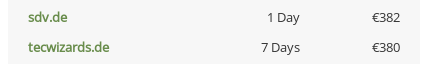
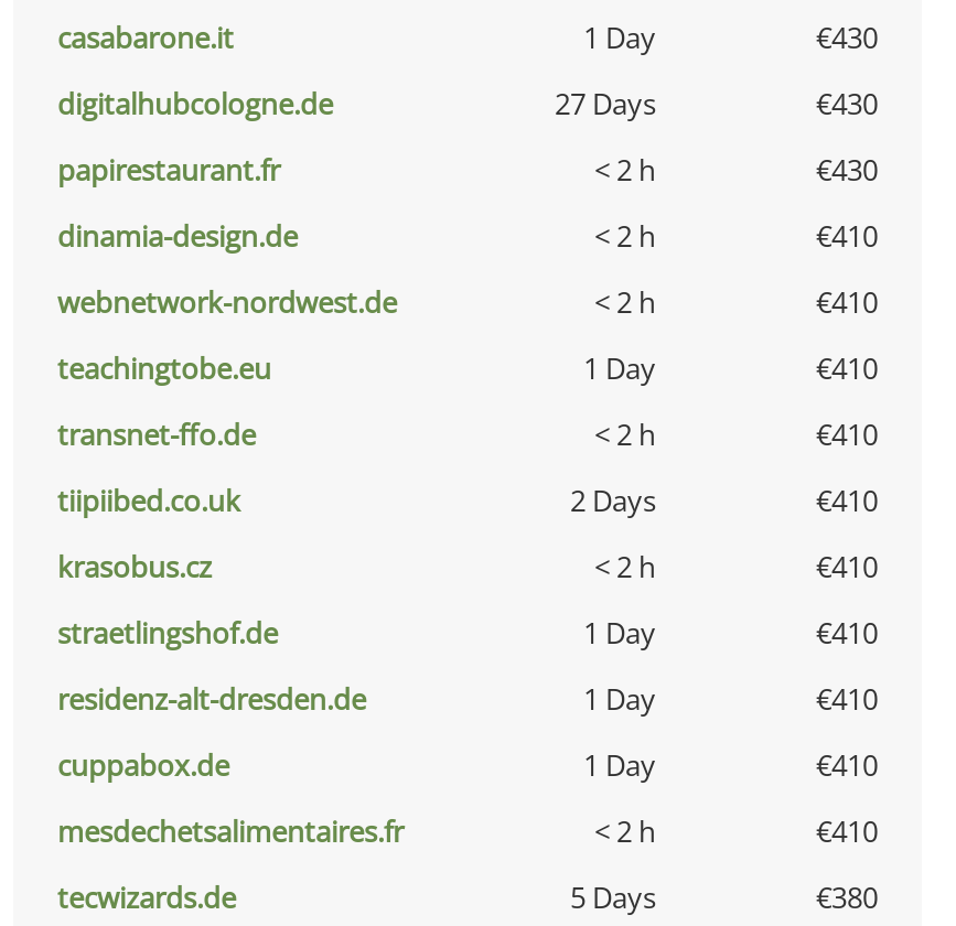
[28,7,67,25] sdv.de -> [57,17,234,56] casabarone.it
[372,7,400,25] €382 -> [57,17,878,850] €430 | digitalhubcologne.de | 27 Days | €430 | papirestaurant.fr | < 2 h | €430 | dinamia-design.de | < 2 h | €410 | webnetwork-nordwest.de | < 2 h | €410 | teachingtobe.eu | 1 Day | €410 | transnet-ffo.de | < 2 h | €410 | tiipiibed.co.uk | 2 Days | €410 | krasobus.cz | < 2 h | €410 | straetlingshof.de | 1 Day | €410 | residenz-alt-dresden.de | 1 Day | €410 | cuppabox.de | 1 Day | €410 | mesdechetsalimentaires.fr | < 2 h | €410
[260,37,299,55] 7 Days -> [570,876,656,916] 5 Days

